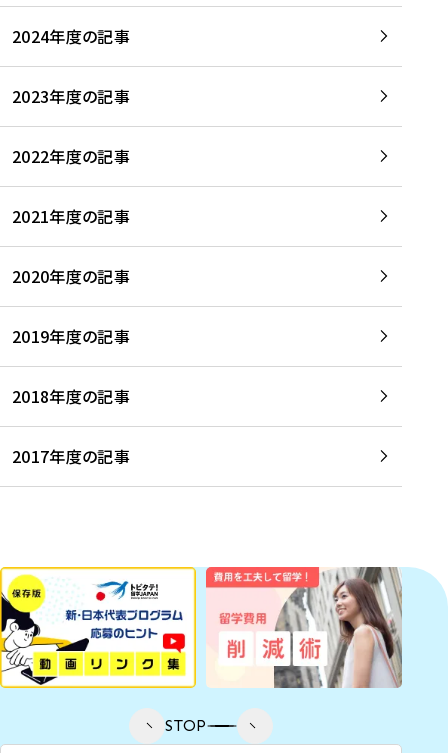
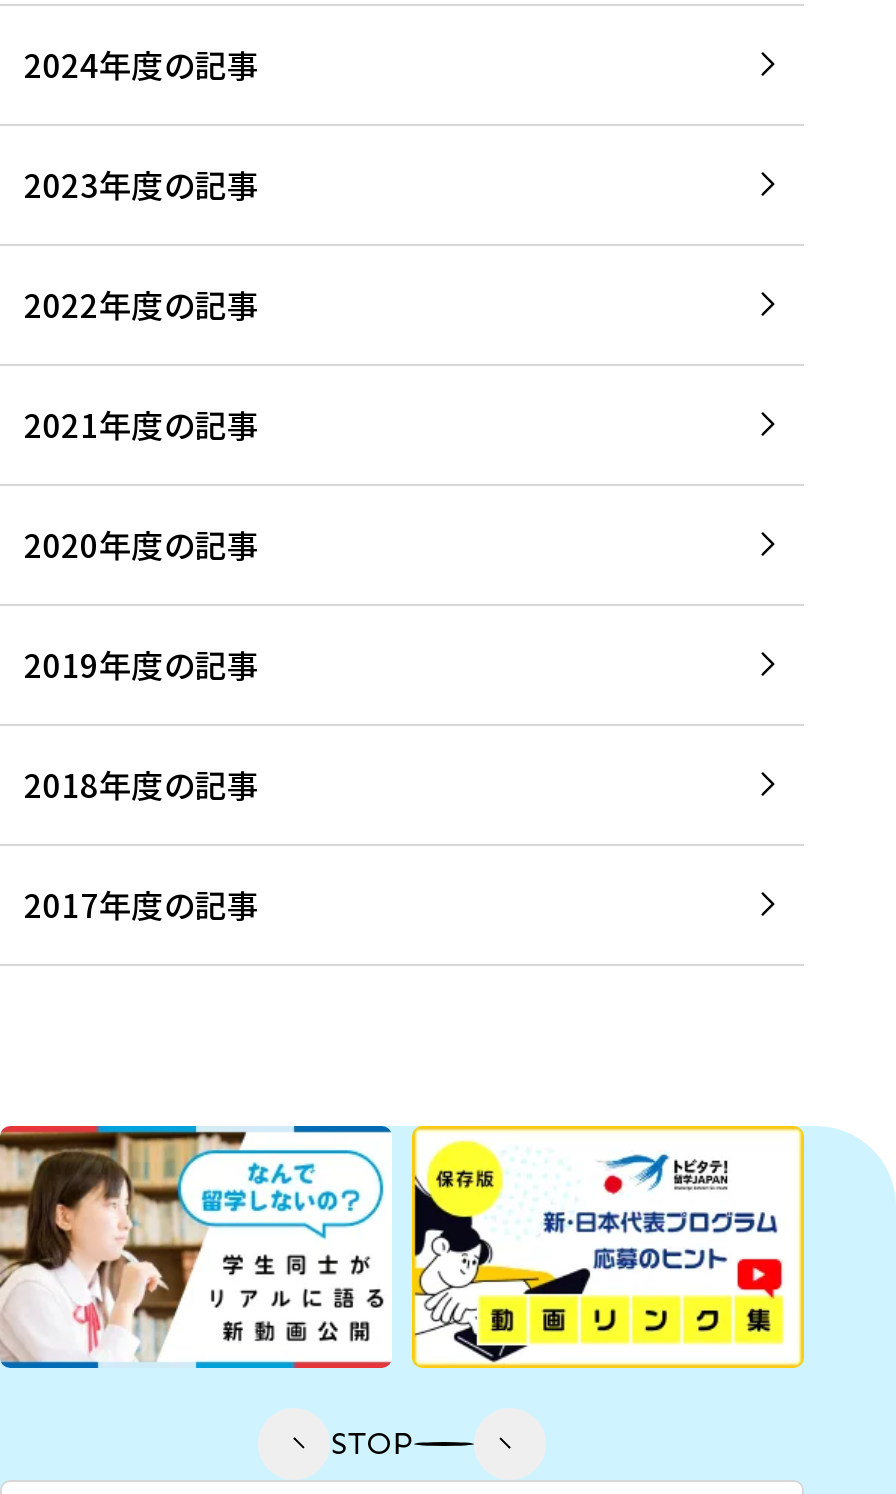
[3,566,197,689] [image] -> [6,1124,392,1370] [image]
[205,566,403,689] [image] -> [410,1124,806,1370] [image]

